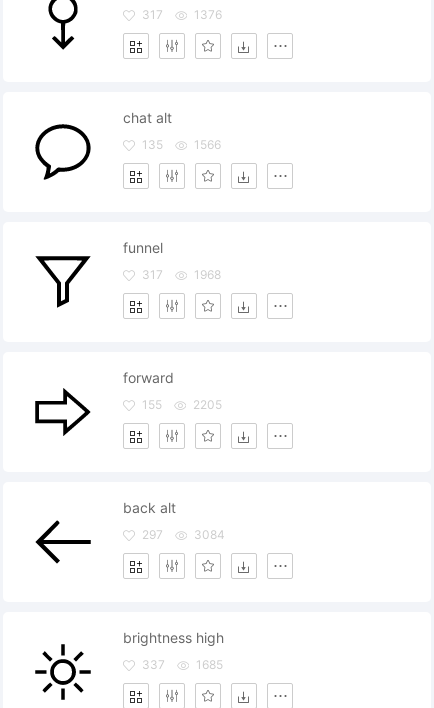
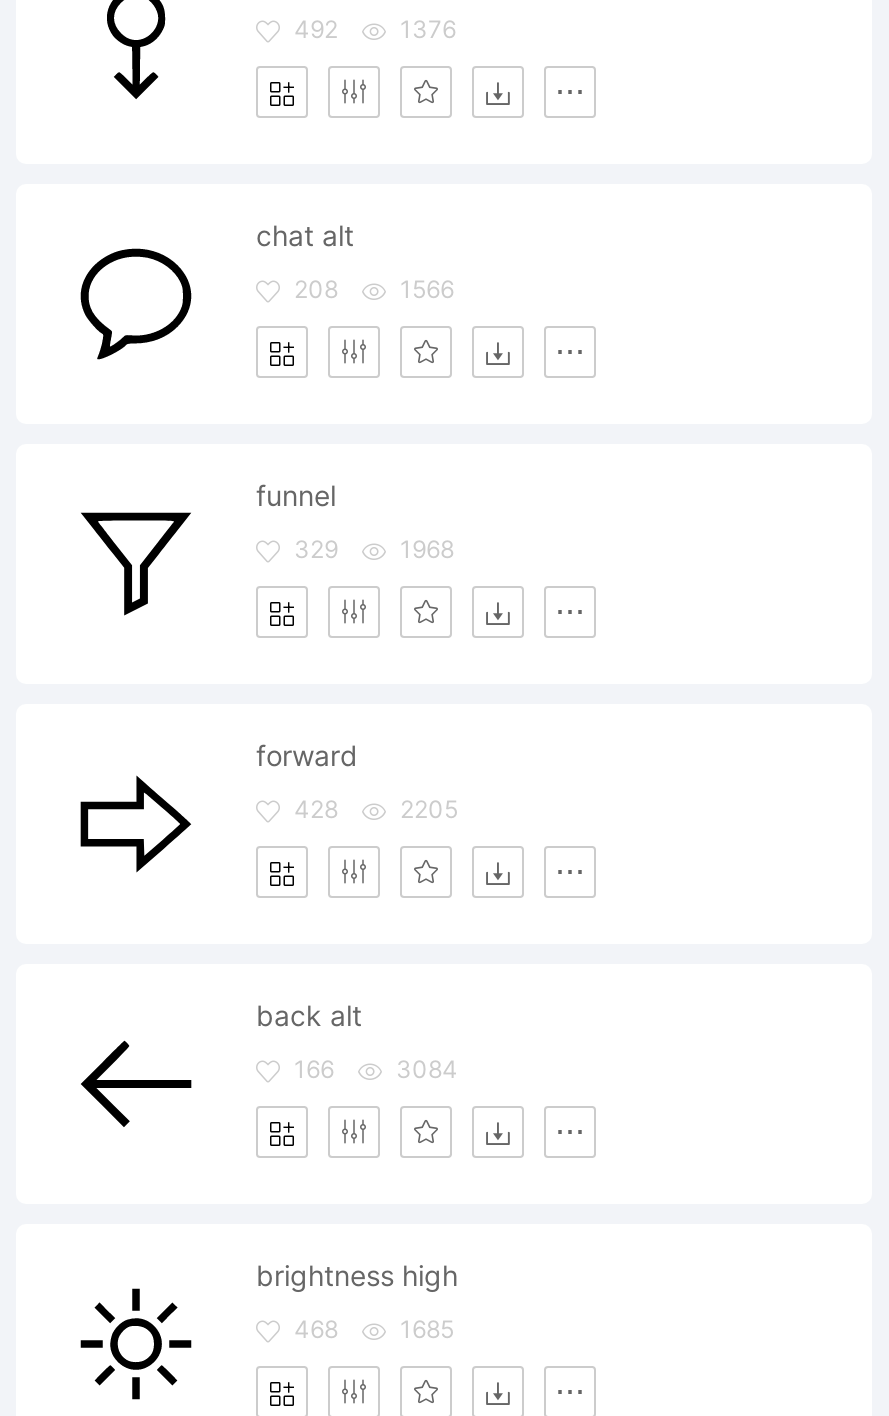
[142,7,163,22] 317 -> [294,14,338,44] 492
[142,137,163,152] 135 -> [294,274,338,304] 208
[142,267,163,282] 317 -> [294,534,338,564] 329
[142,397,162,412] 155 -> [294,794,338,824] 428
[142,527,163,542] 297 -> [294,1054,334,1084] 166
[142,657,165,672] 337 -> [294,1314,338,1344] 468

